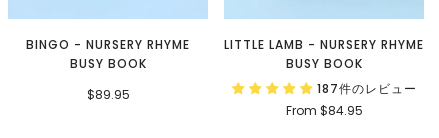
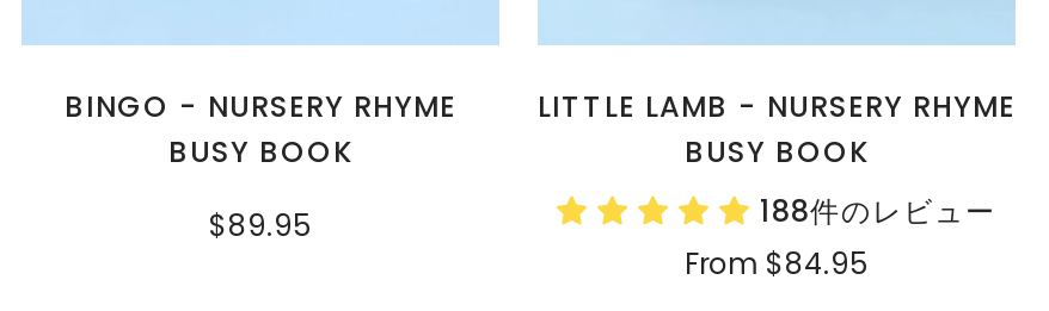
[316,80,416,97] 187件のレビュー -> [760,191,996,231] 188件のレビュー

